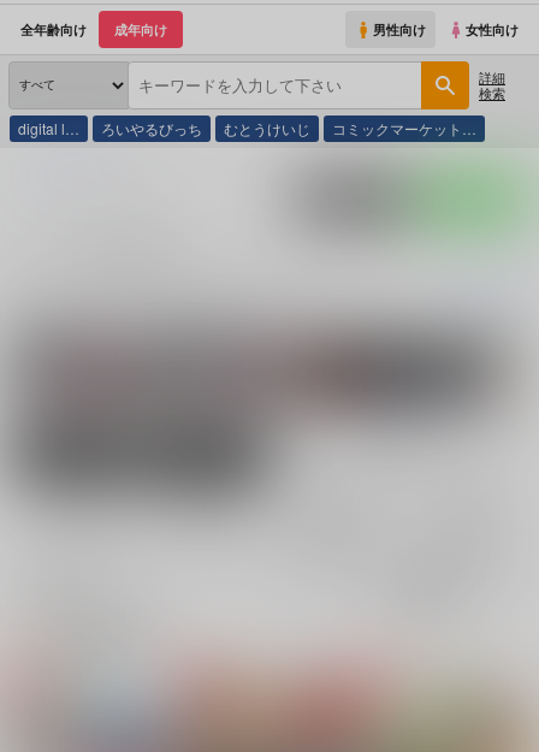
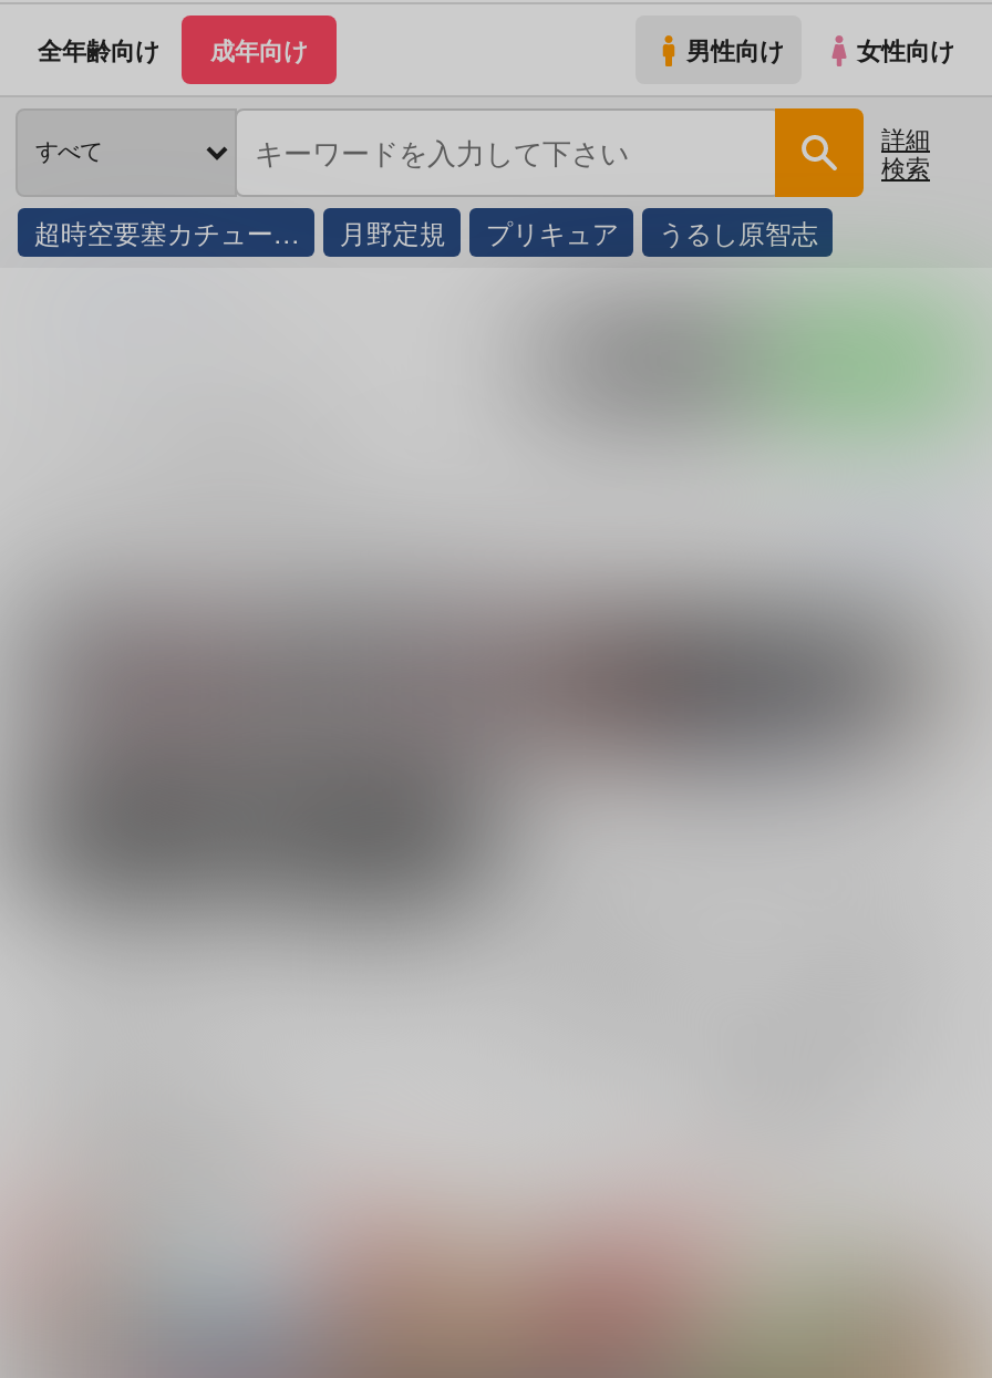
[19,118,477,138] digital l… | ろいやるびっち | むとうけいじ | コミックマーケット… -> [34,213,818,250] 超時空要塞カチュー… | 月野定規 | プリキュア | うるし原智志

